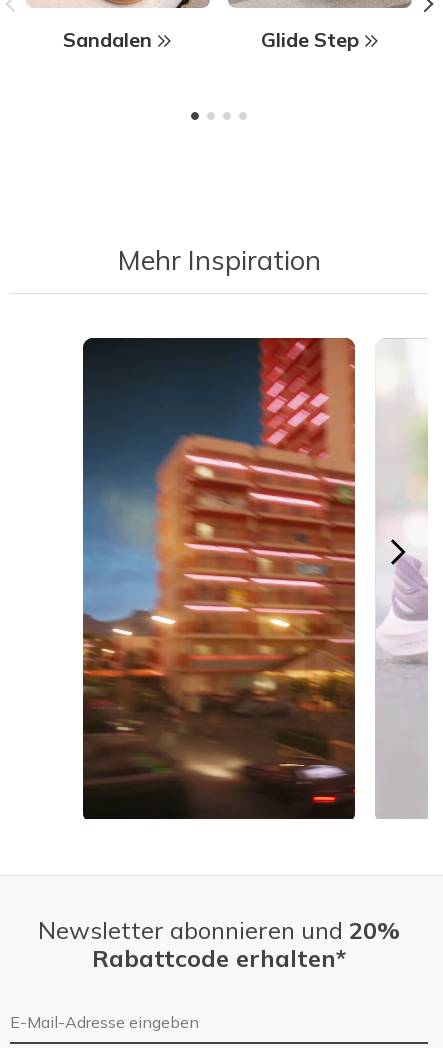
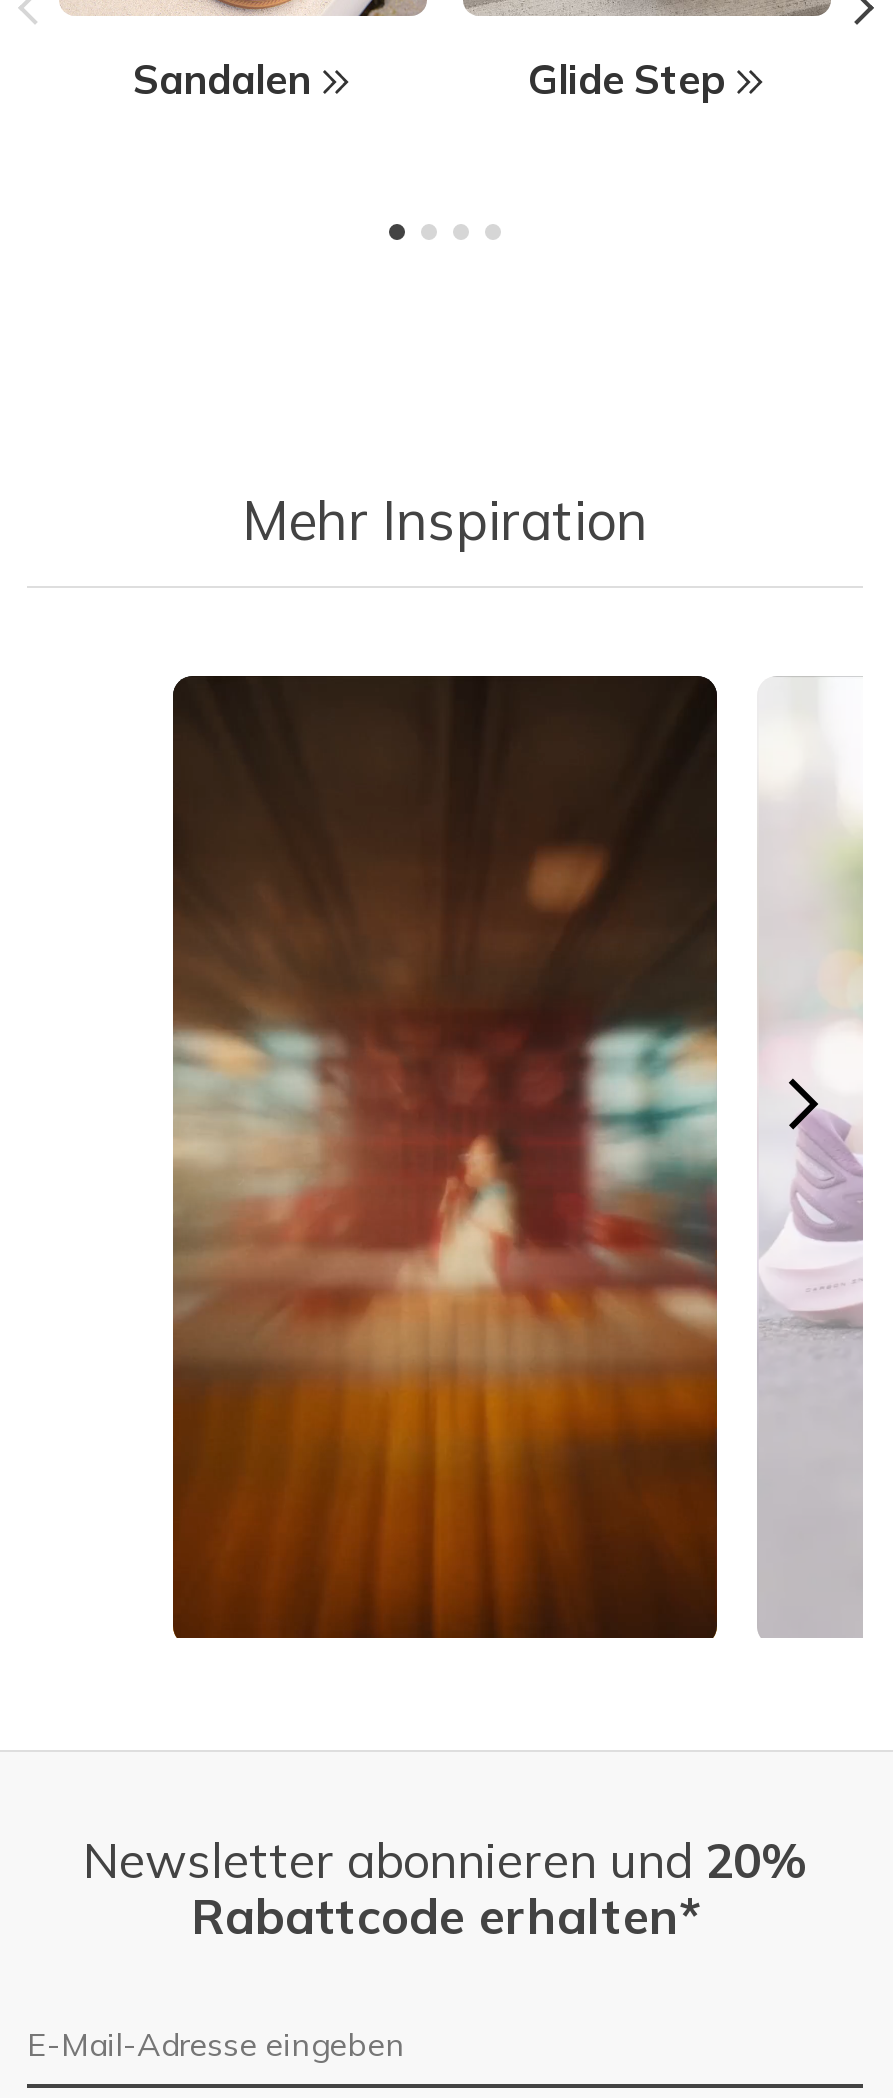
[82,354,356,819] [image] -> [173,708,719,1638] [image]

